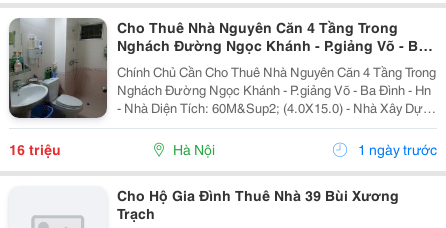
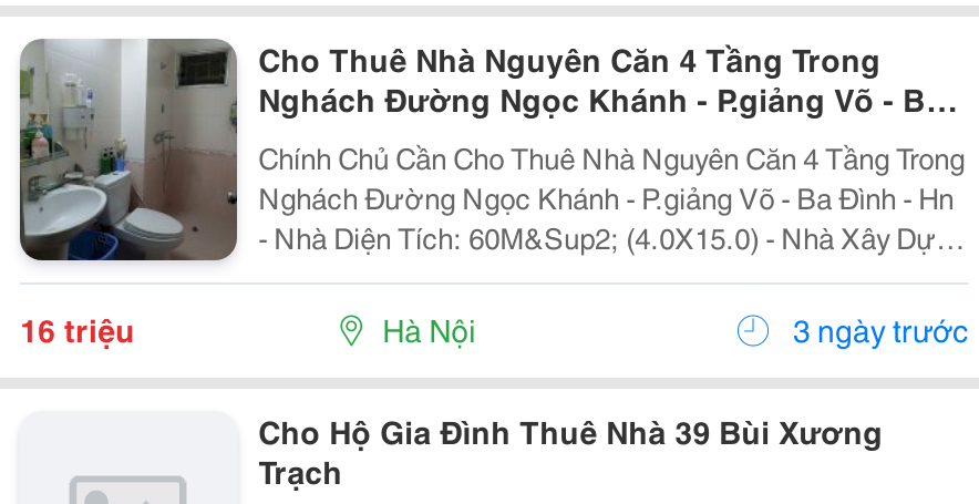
[355,139,437,159] 1 ngày trước -> [786,307,968,351] 3 ngày trước

